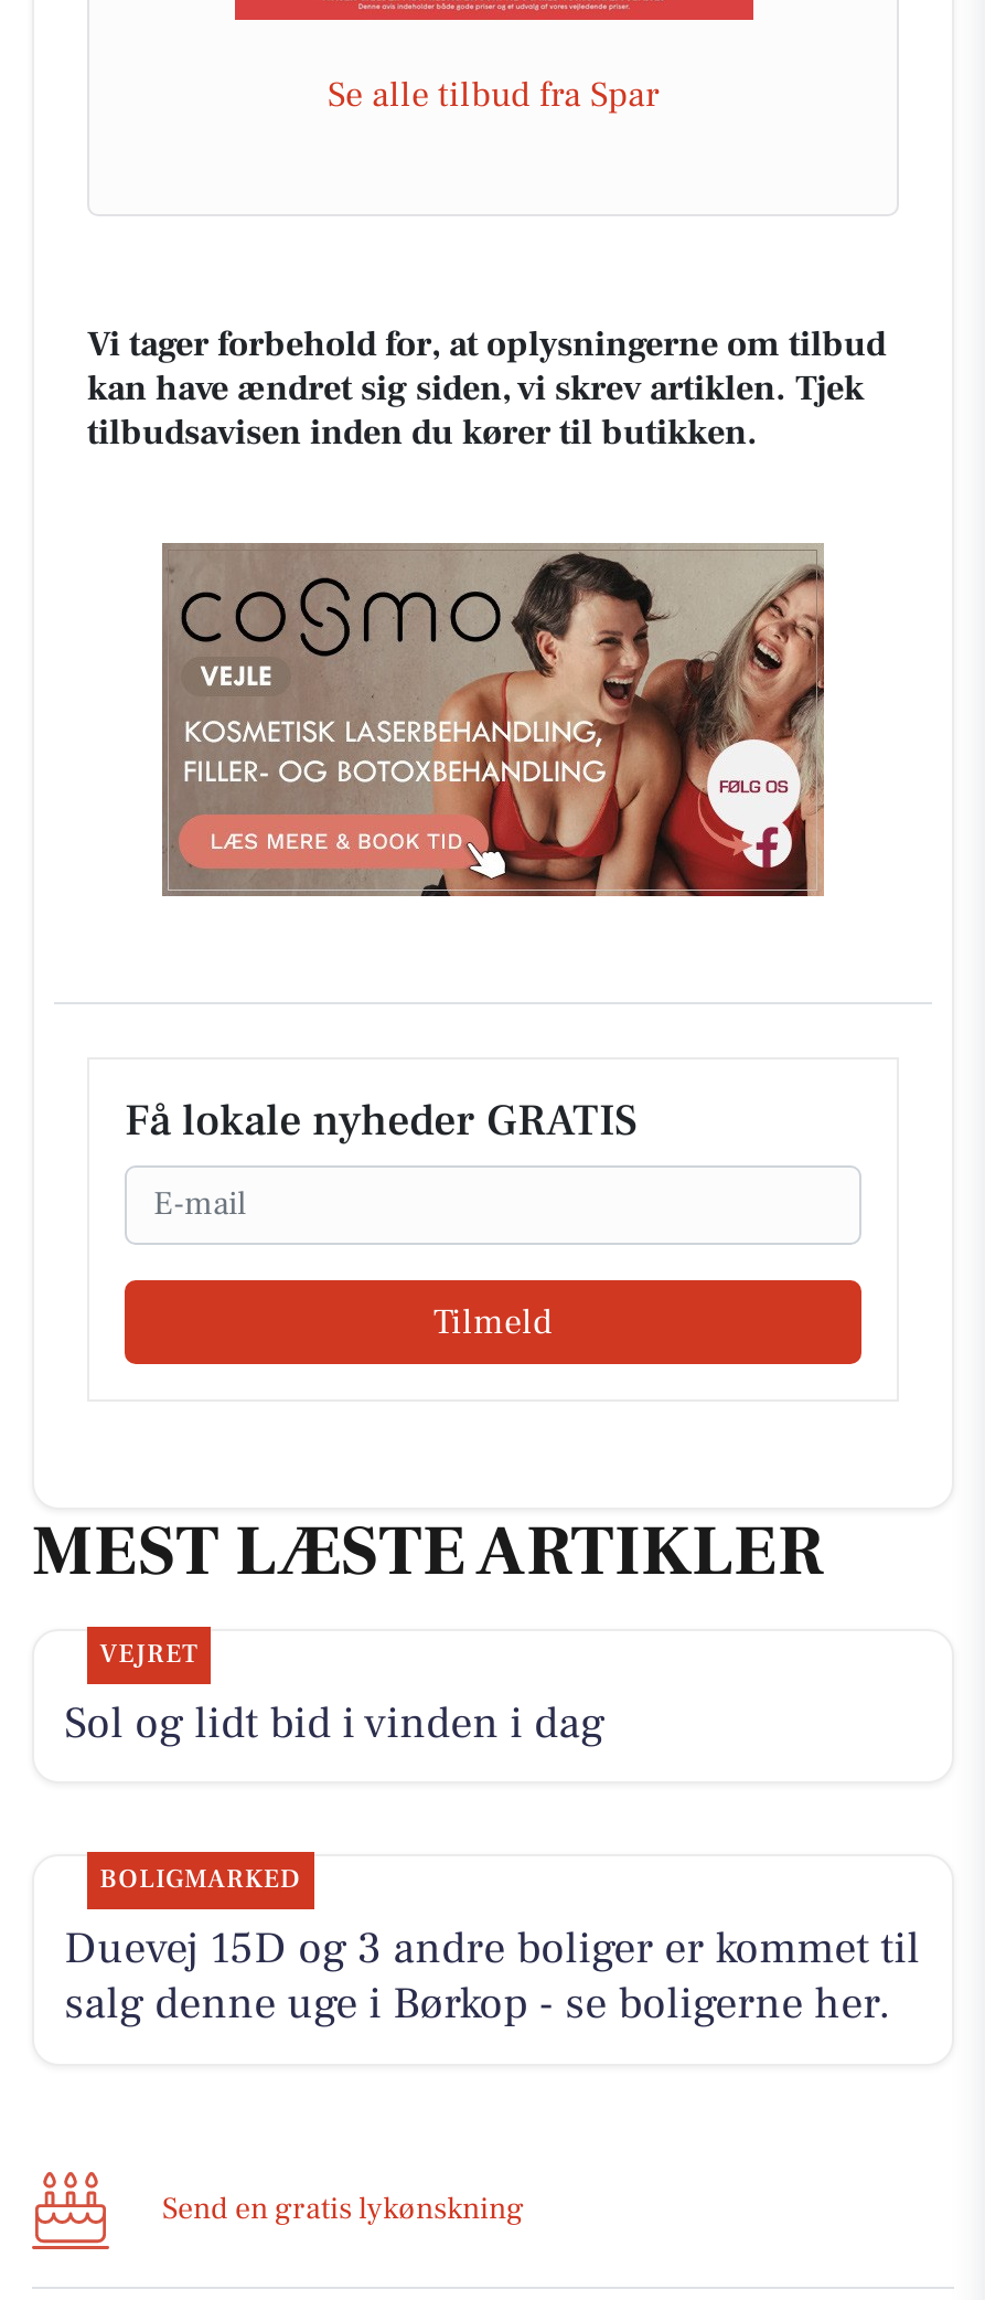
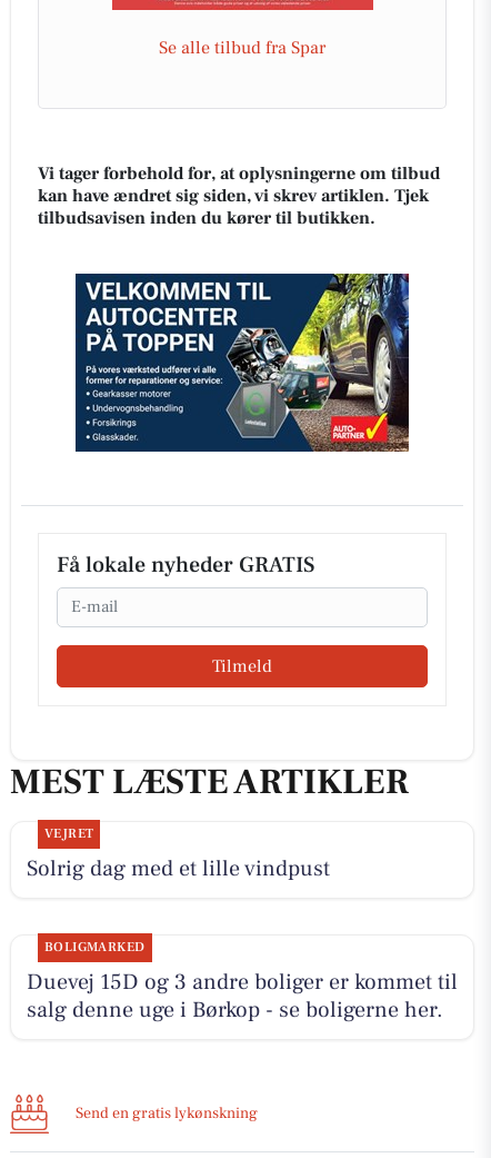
[160,541,826,898] [image] -> [74,273,410,453] [image]
[64,1695,605,1752] Sol og lidt bid i vinden i dag -> [26,854,329,883] Solrig dag med et lille vindpust

